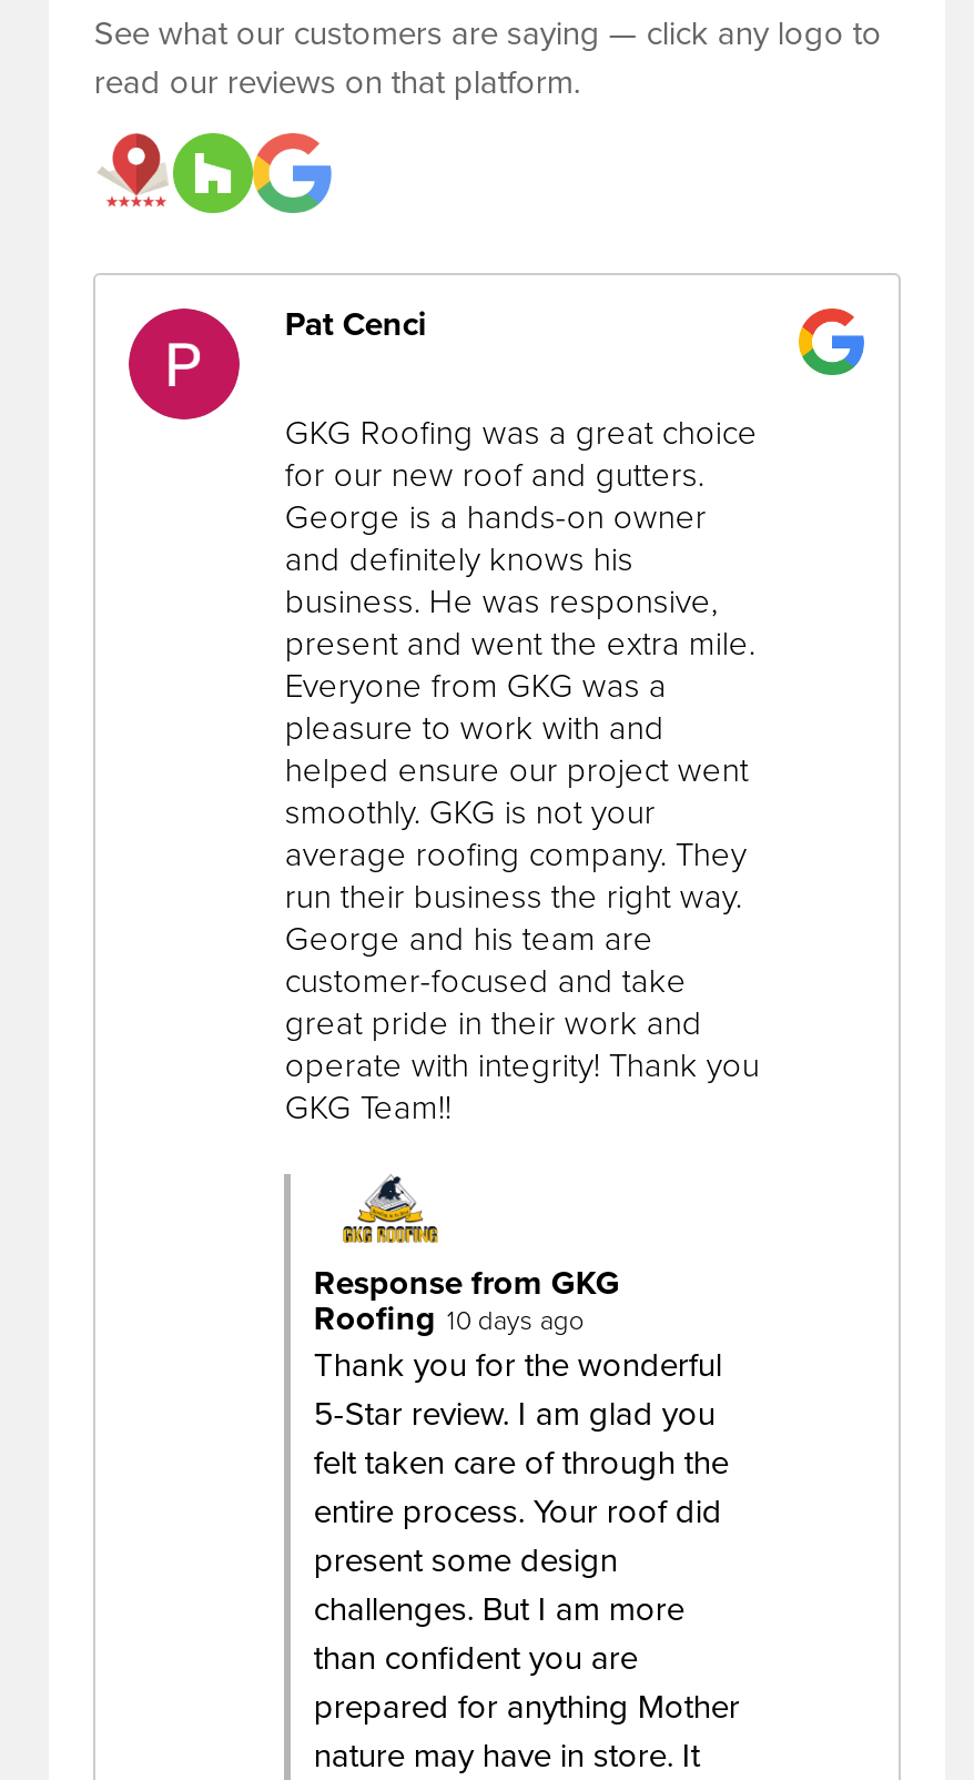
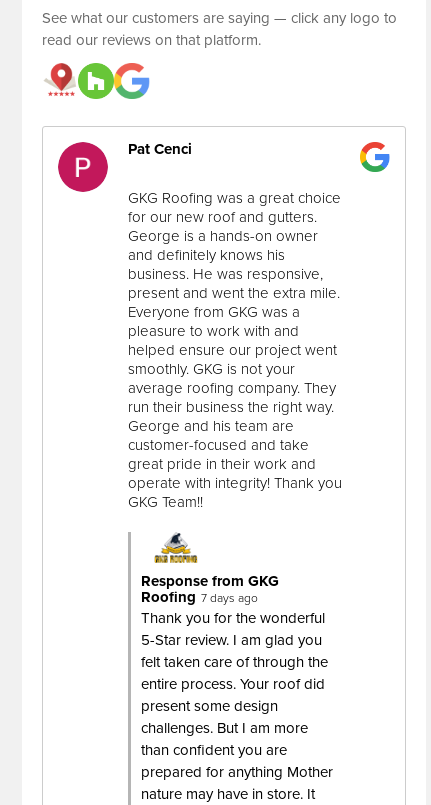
[314,1298,584,1338] Roofing 10 days ago -> [141,588,258,606] Roofing 7 days ago

